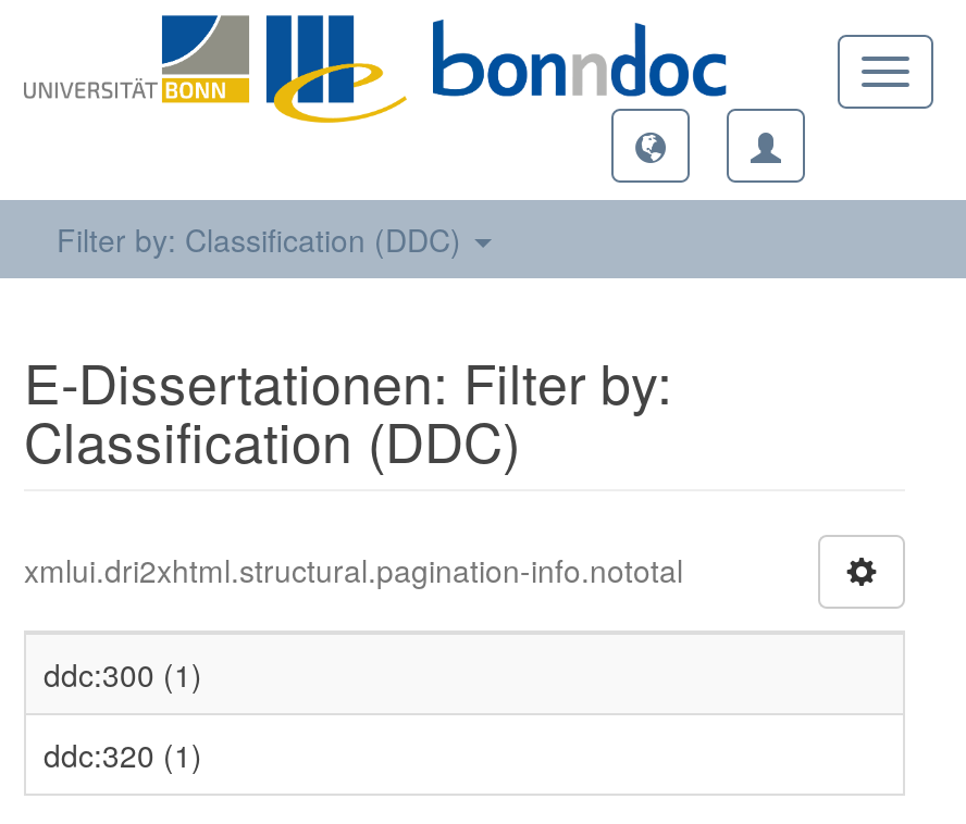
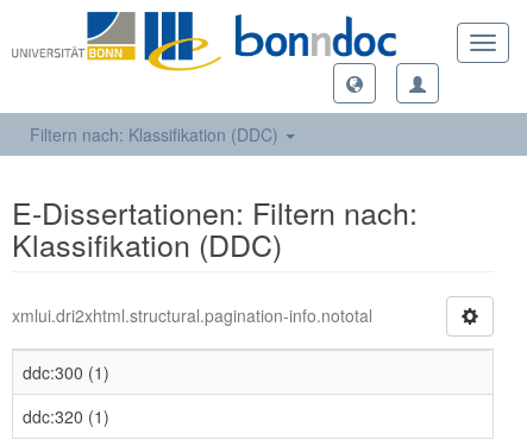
[57,217,470,261] Filter by: Classification (DDC) -> [30,123,283,146] Filtern nach: Klassifikation (DDC)
[24,341,672,420] E-Dissertationen: Filter by: -> [12,190,418,233] E-Dissertationen: Filtern nach:
[24,400,520,478] Classification (DDC) -> [12,222,282,265] Klassifikation (DDC)

